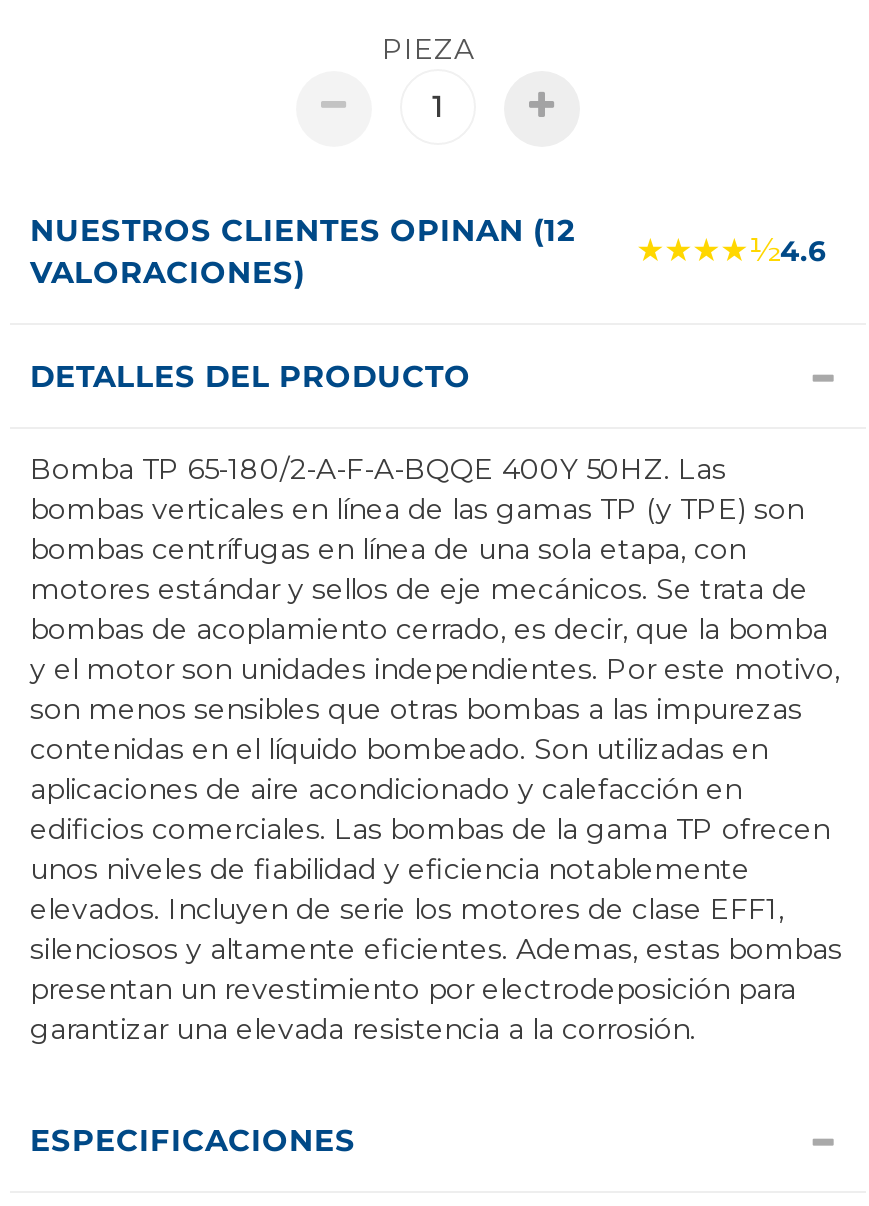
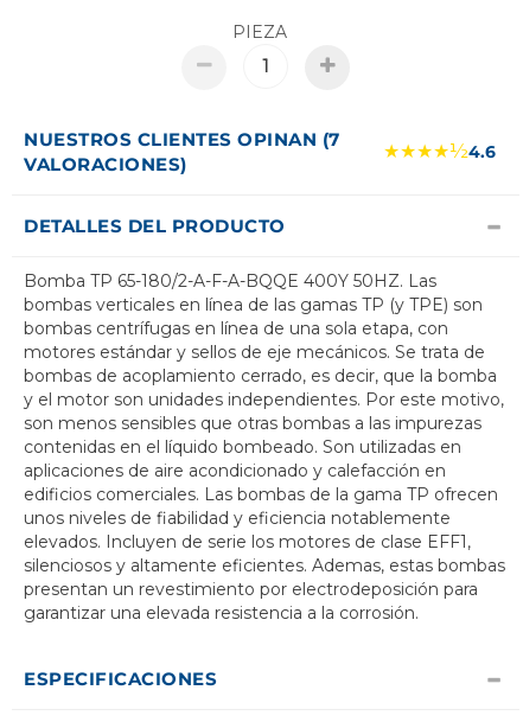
[30,212,576,250] NUESTROS CLIENTES OPINAN (12 -> [24,129,340,151] NUESTROS CLIENTES OPINAN (7

